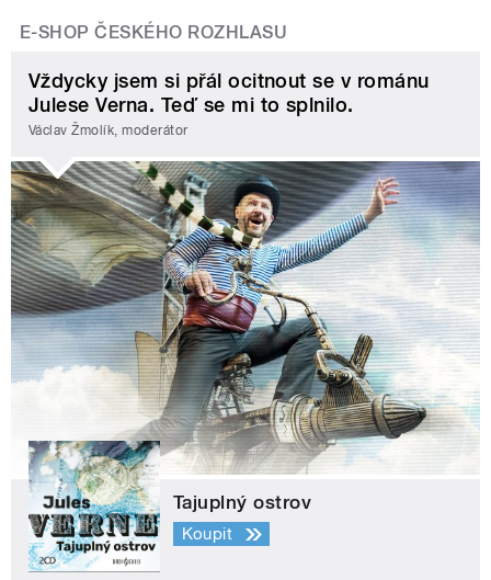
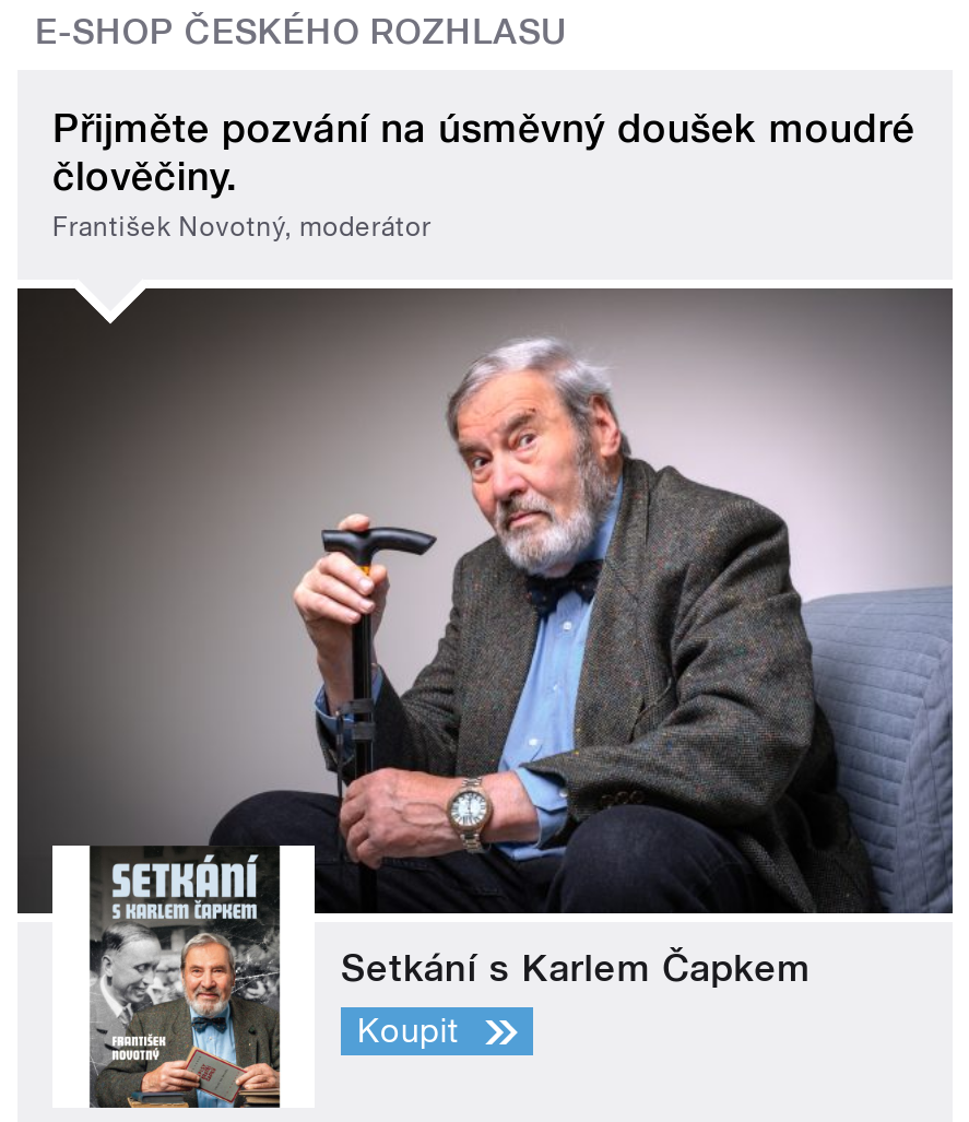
[28,69,429,139] Vždycky jsem si přál ocitnout se v románu | Julese Verna. Teď se mi to splnilo. | Václav Žmolík, moderátor -> [52,105,915,243] Přijměte pozvání na úsměvný doušek moudré | člověčiny. | František Novotný, moderátor
[10,161,481,572] [image] | Tajuplný ostrov -> [15,286,955,1110] [image] | Setkání s Karlem Čapkem

